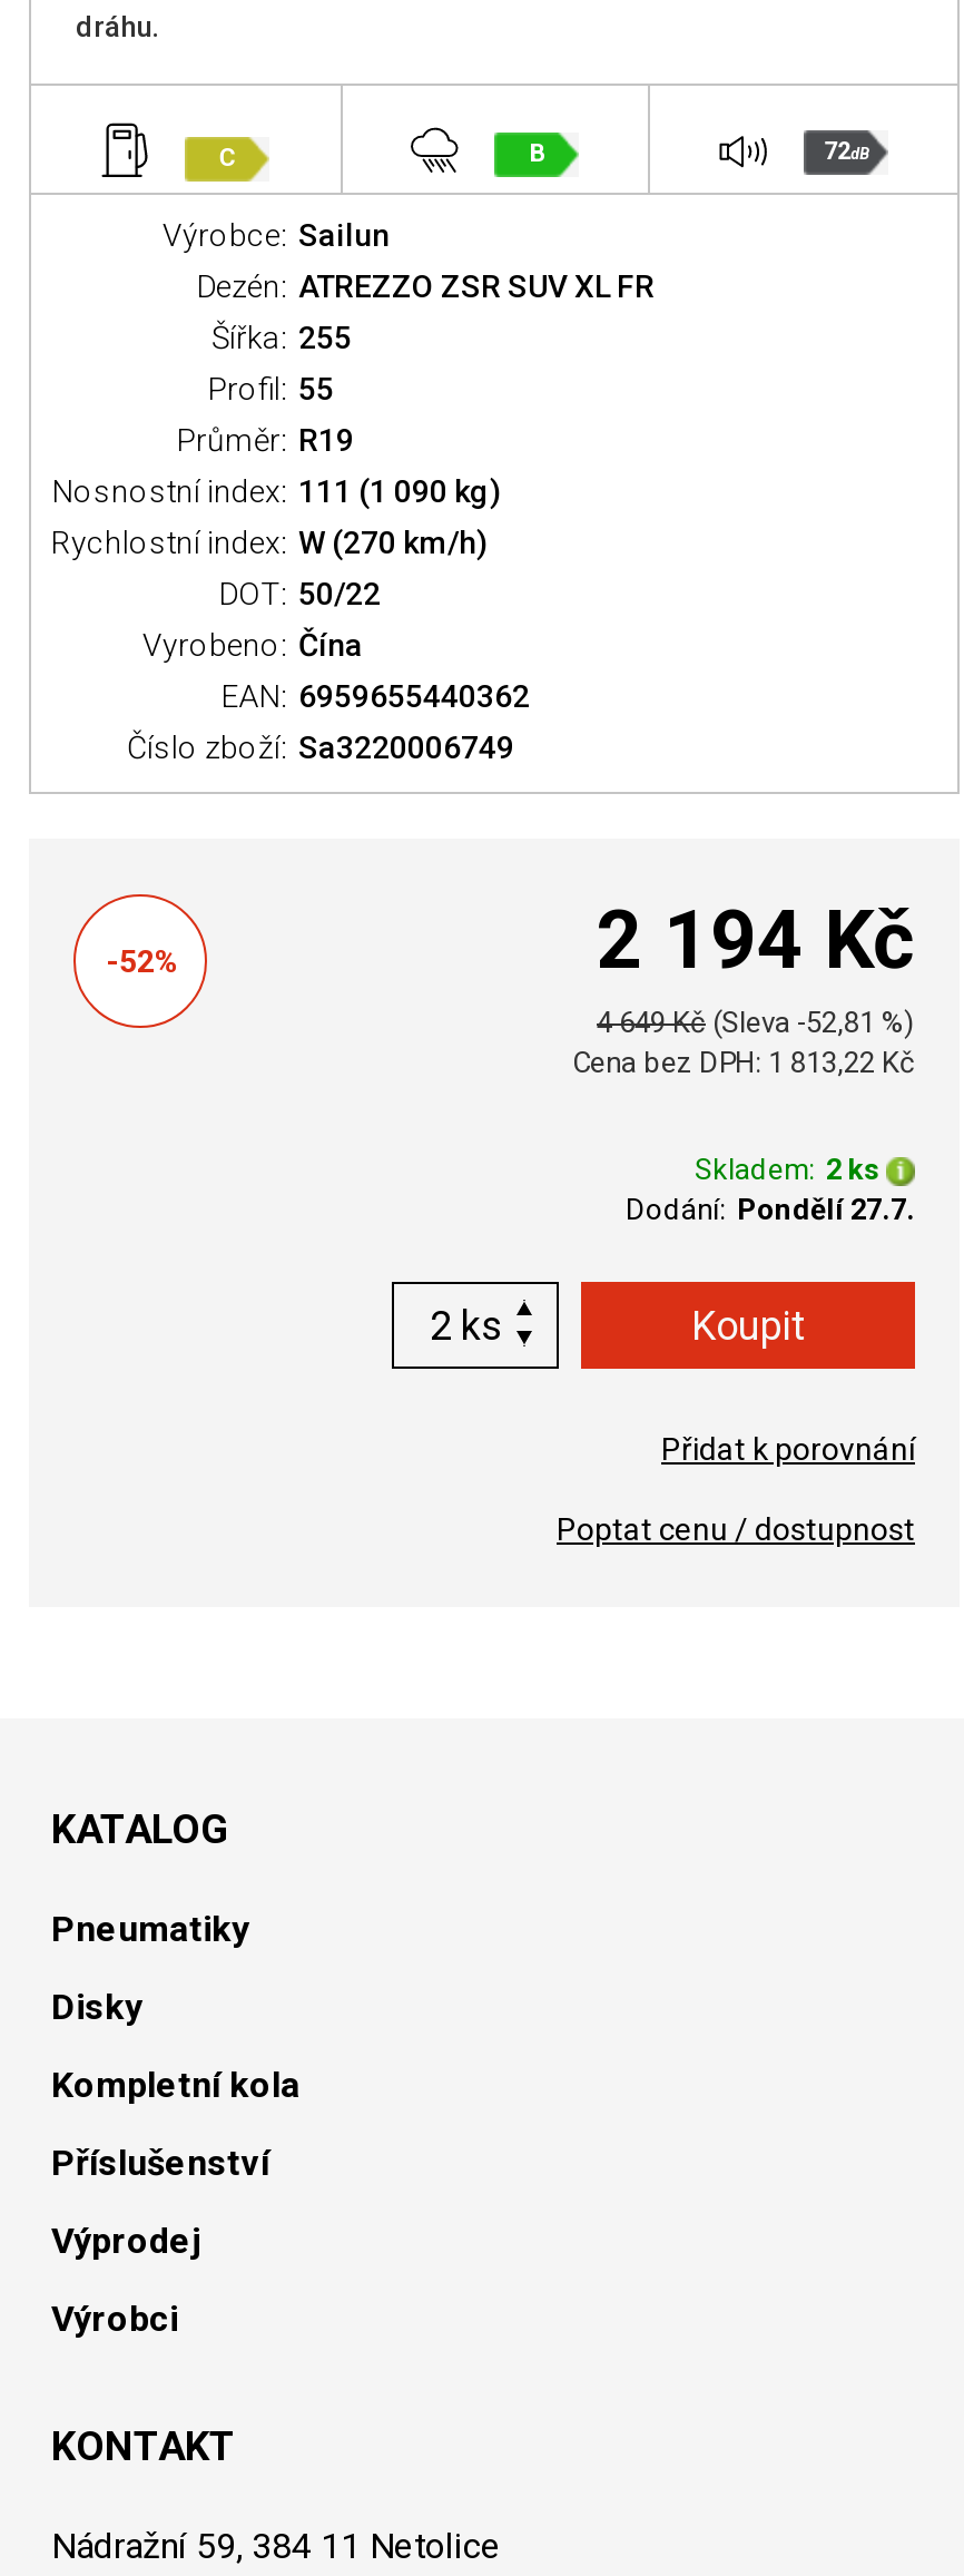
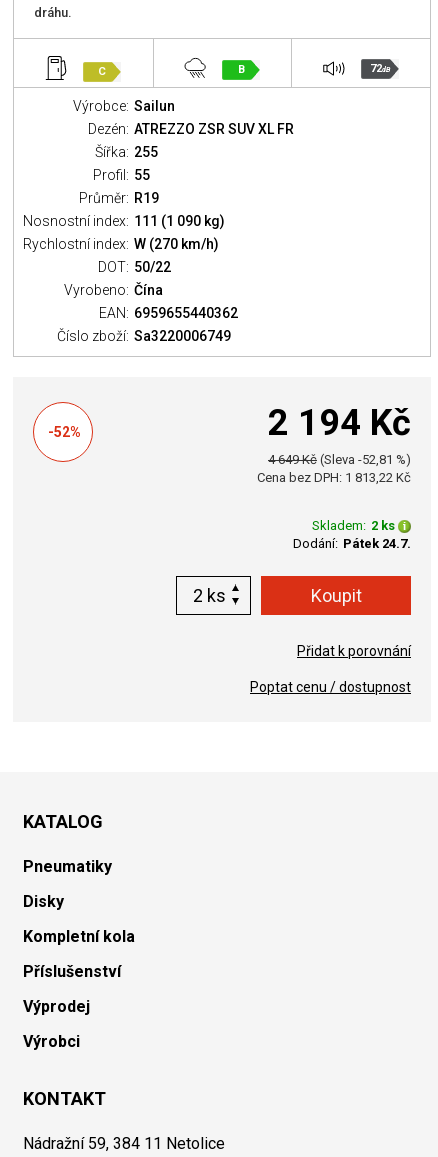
[626,1193,915,1226] Dodání: Pondělí 27.7. -> [293,536,411,551] Dodání: Pátek 24.7.

